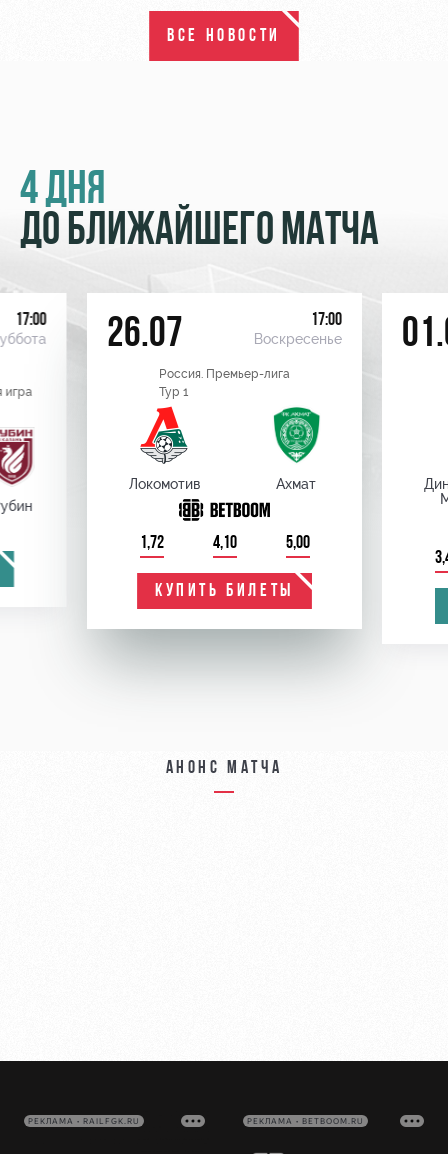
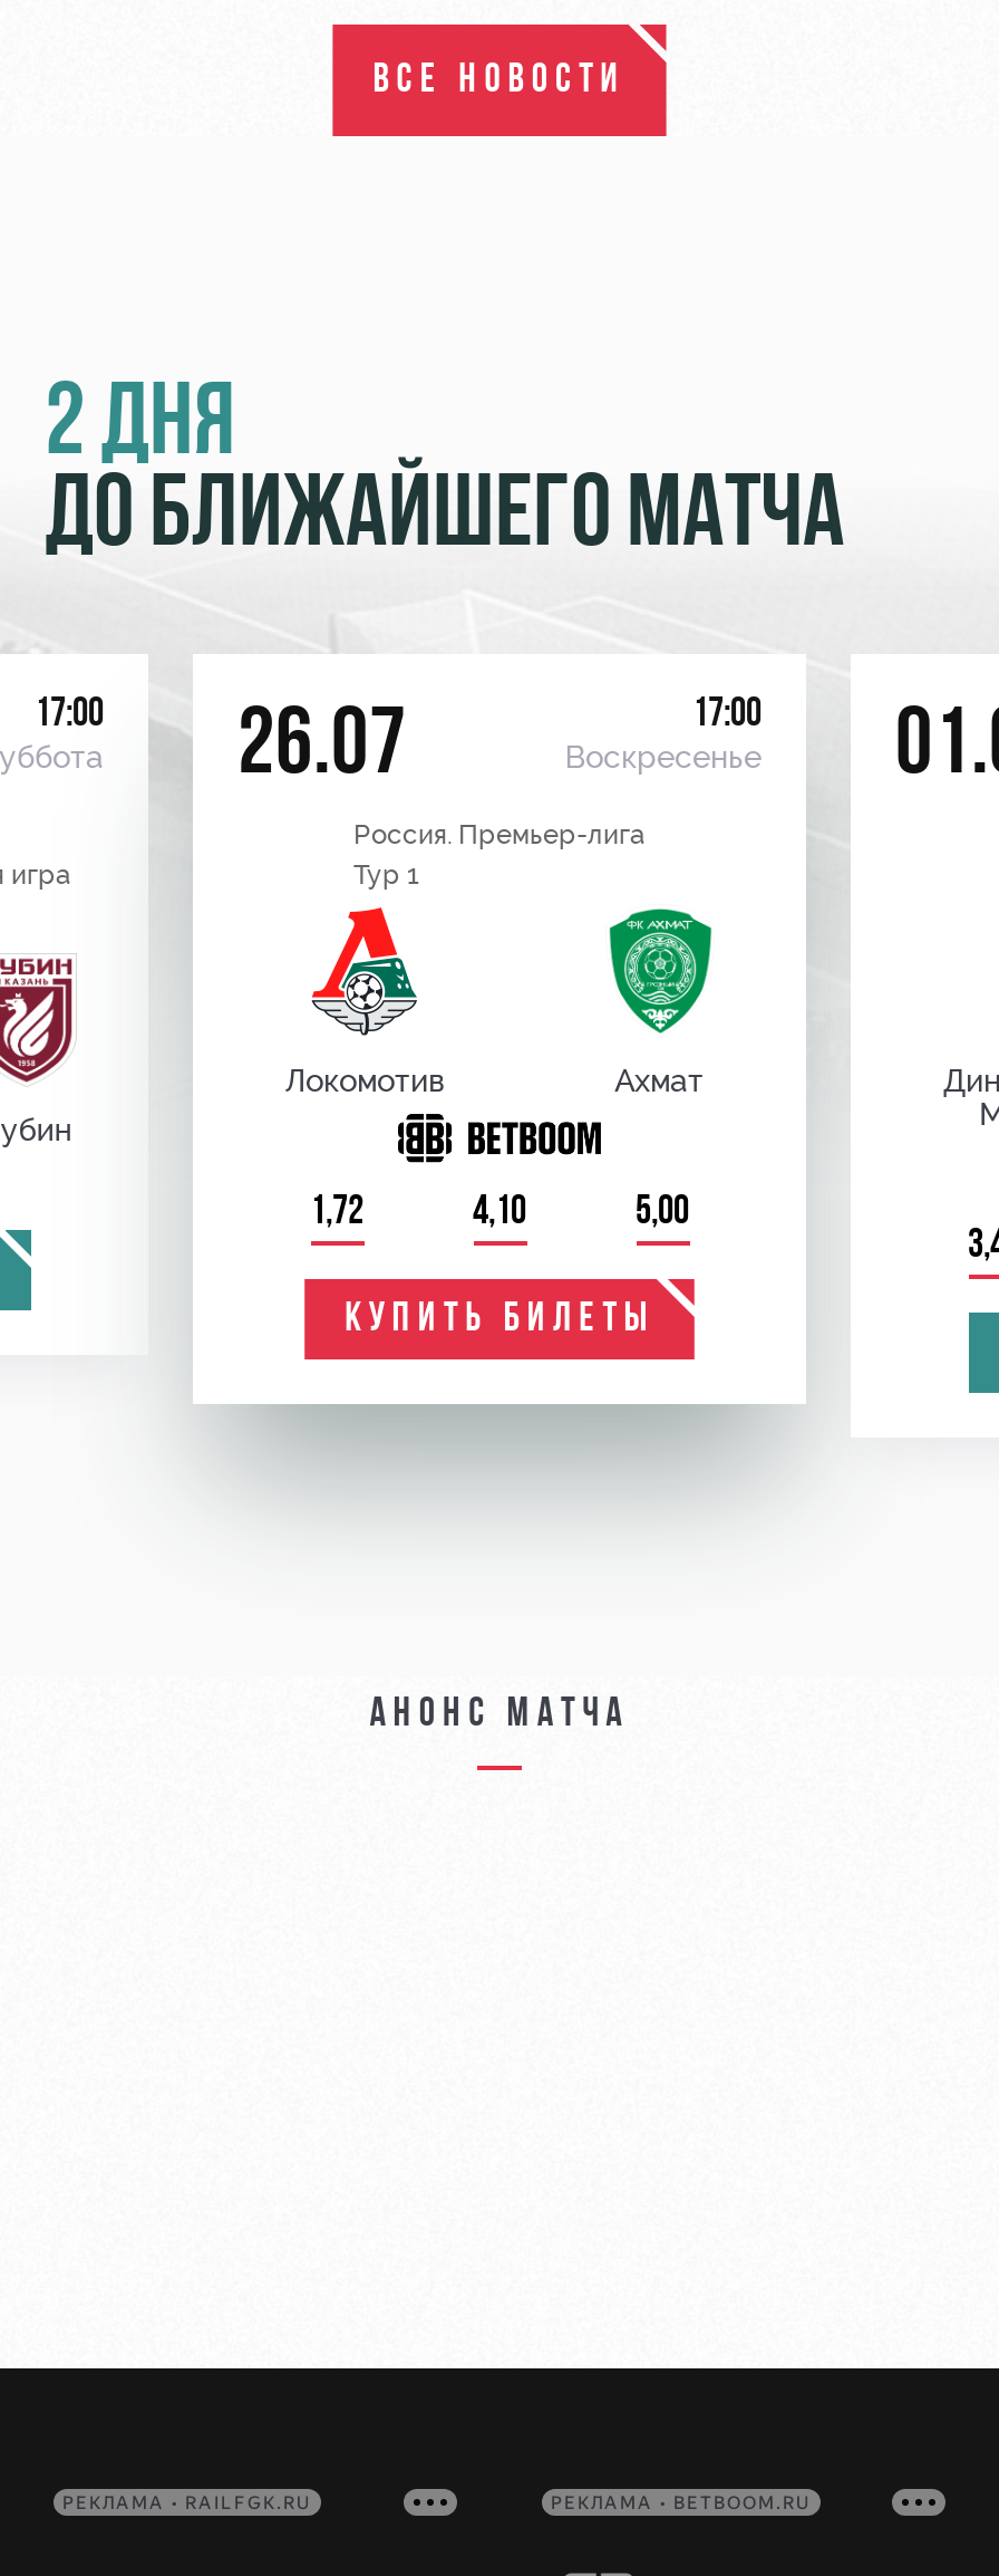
[20,168,105,215] 4 ДНЯ -> [45,375,234,480] 2 ДНЯ

